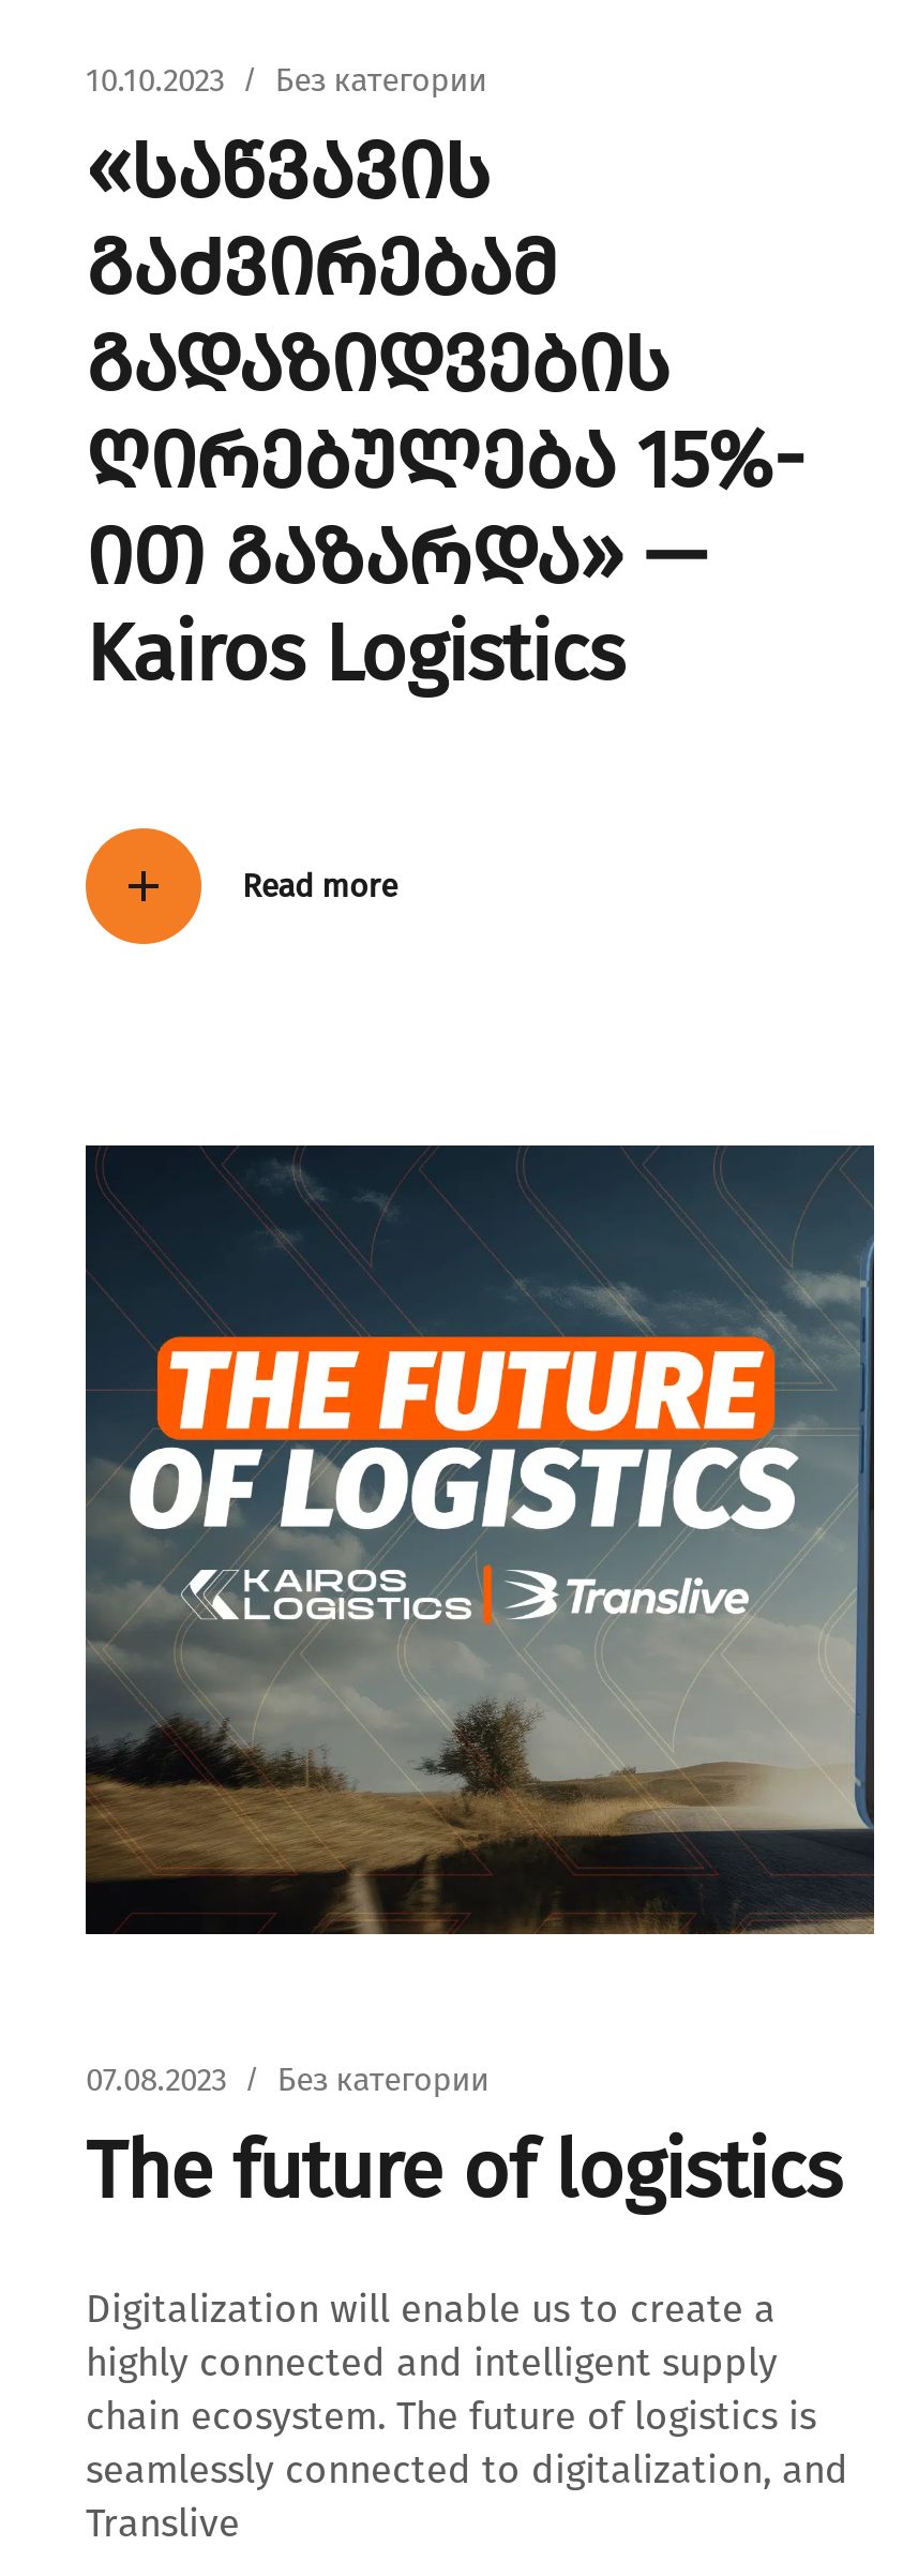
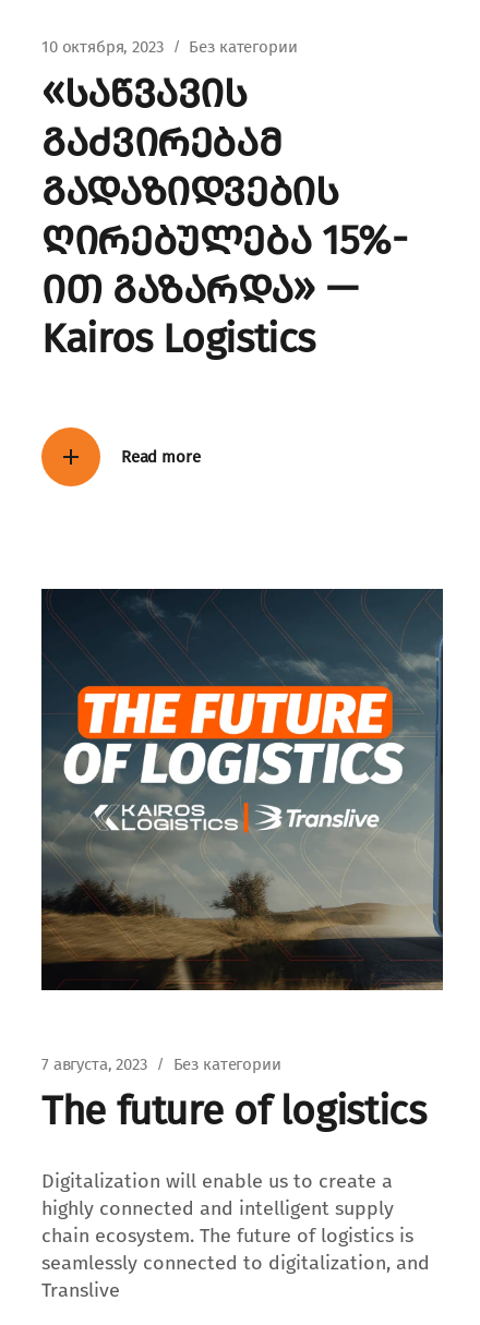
[86,61,487,100] 10.10.2023 Без категории -> [41,37,297,57] 10 октября, 2023 Без категории
[86,2061,489,2099] 07.08.2023 Без категории -> [41,1055,281,1074] 7 августа, 2023 Без категории

